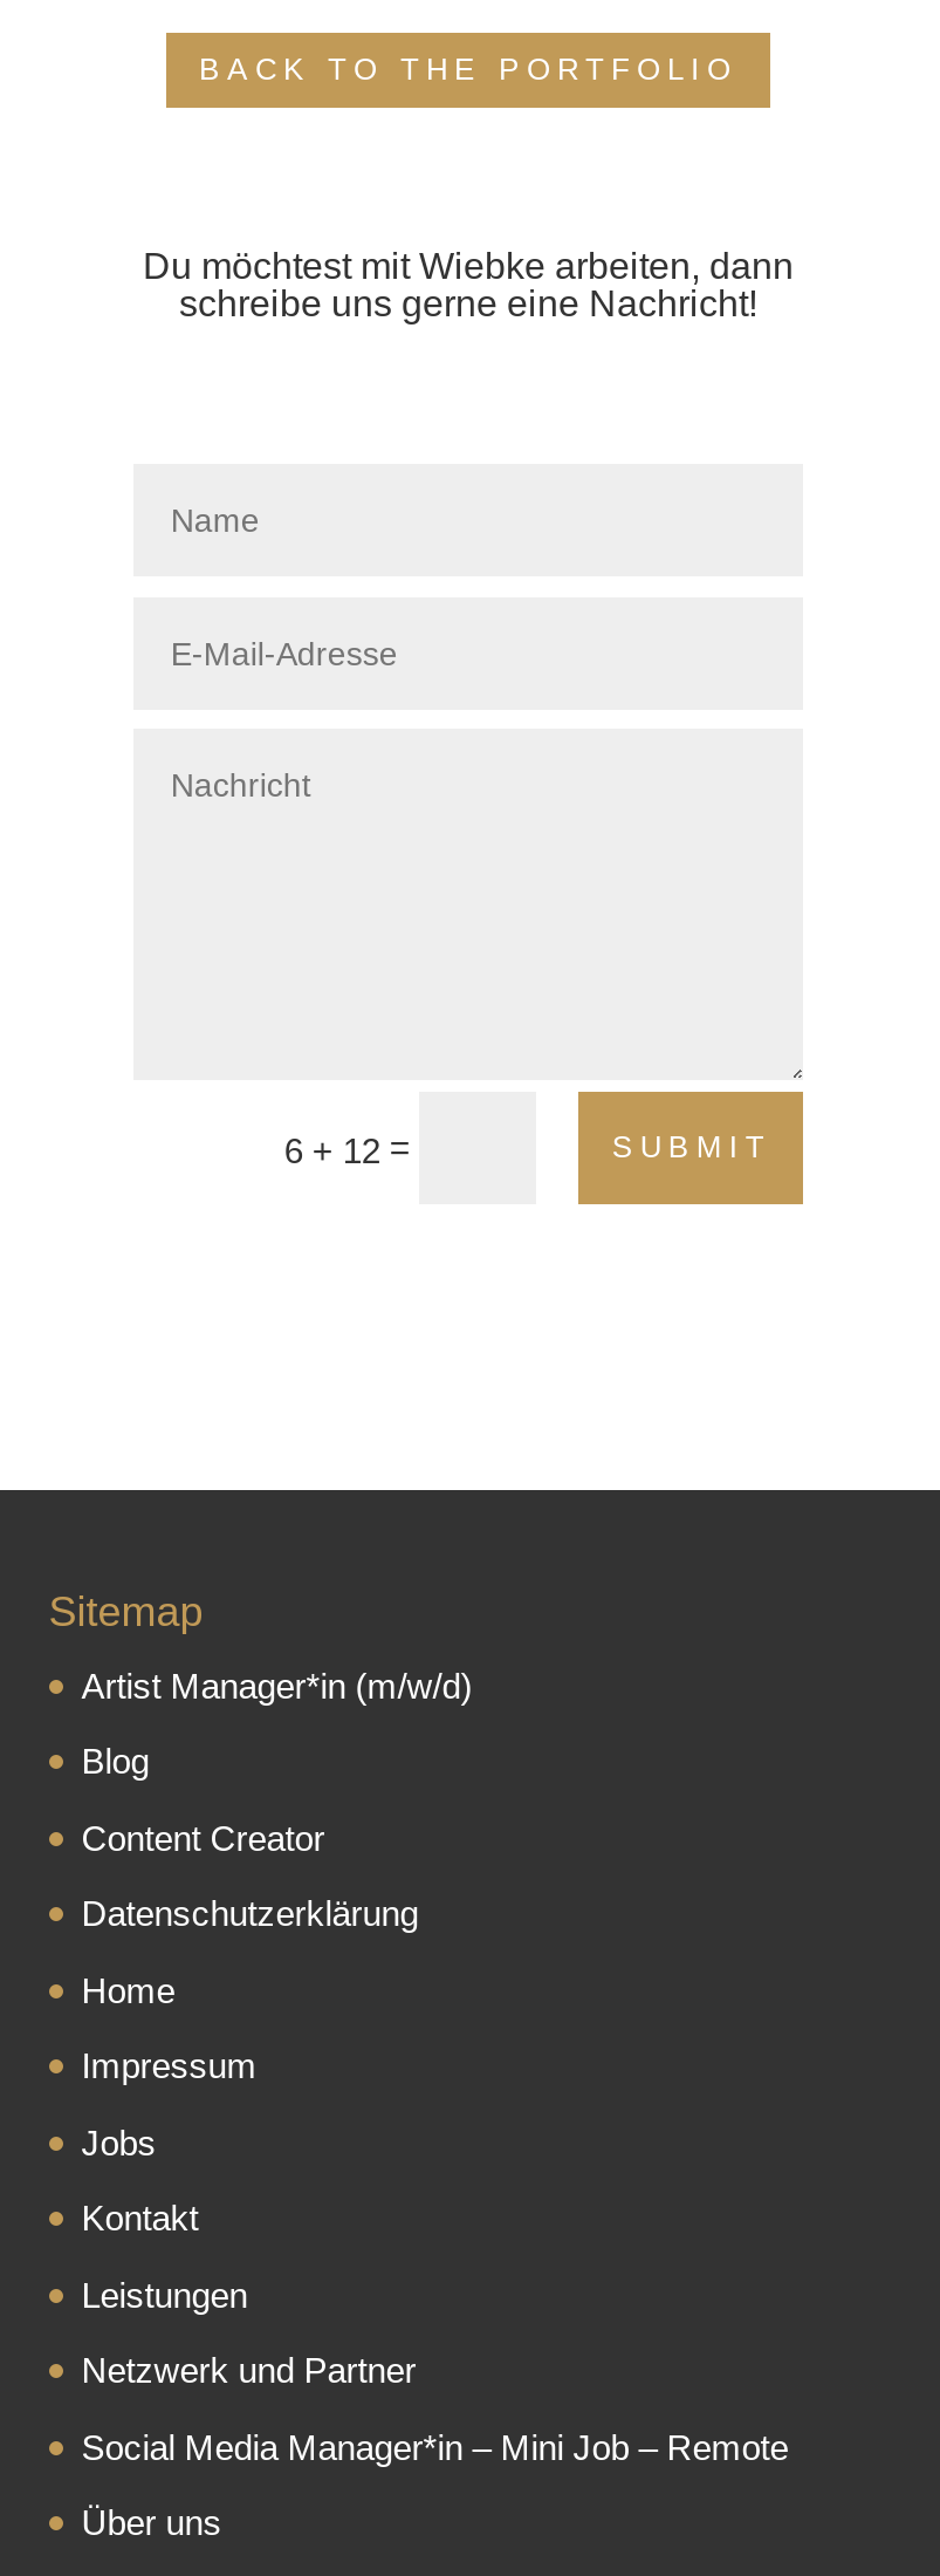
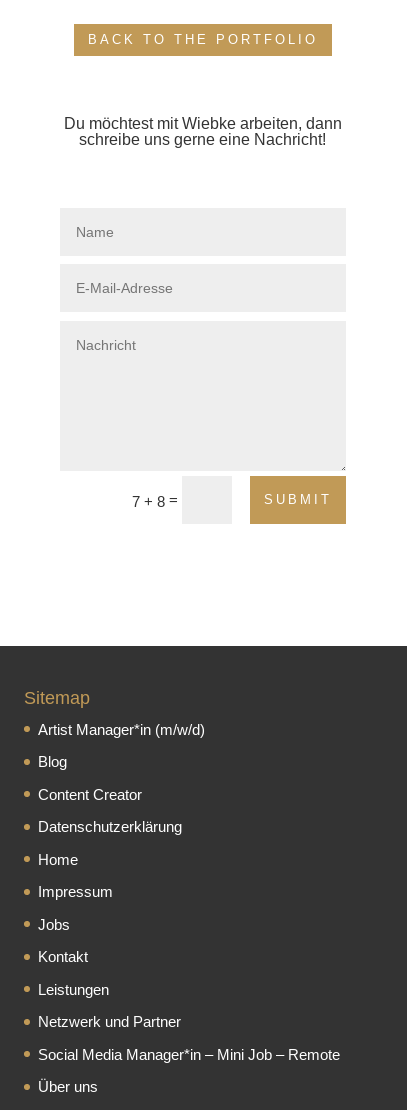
[284,1126,420,1170] 6 + 12 = -> [132,491,182,509] 7 + 8 =

